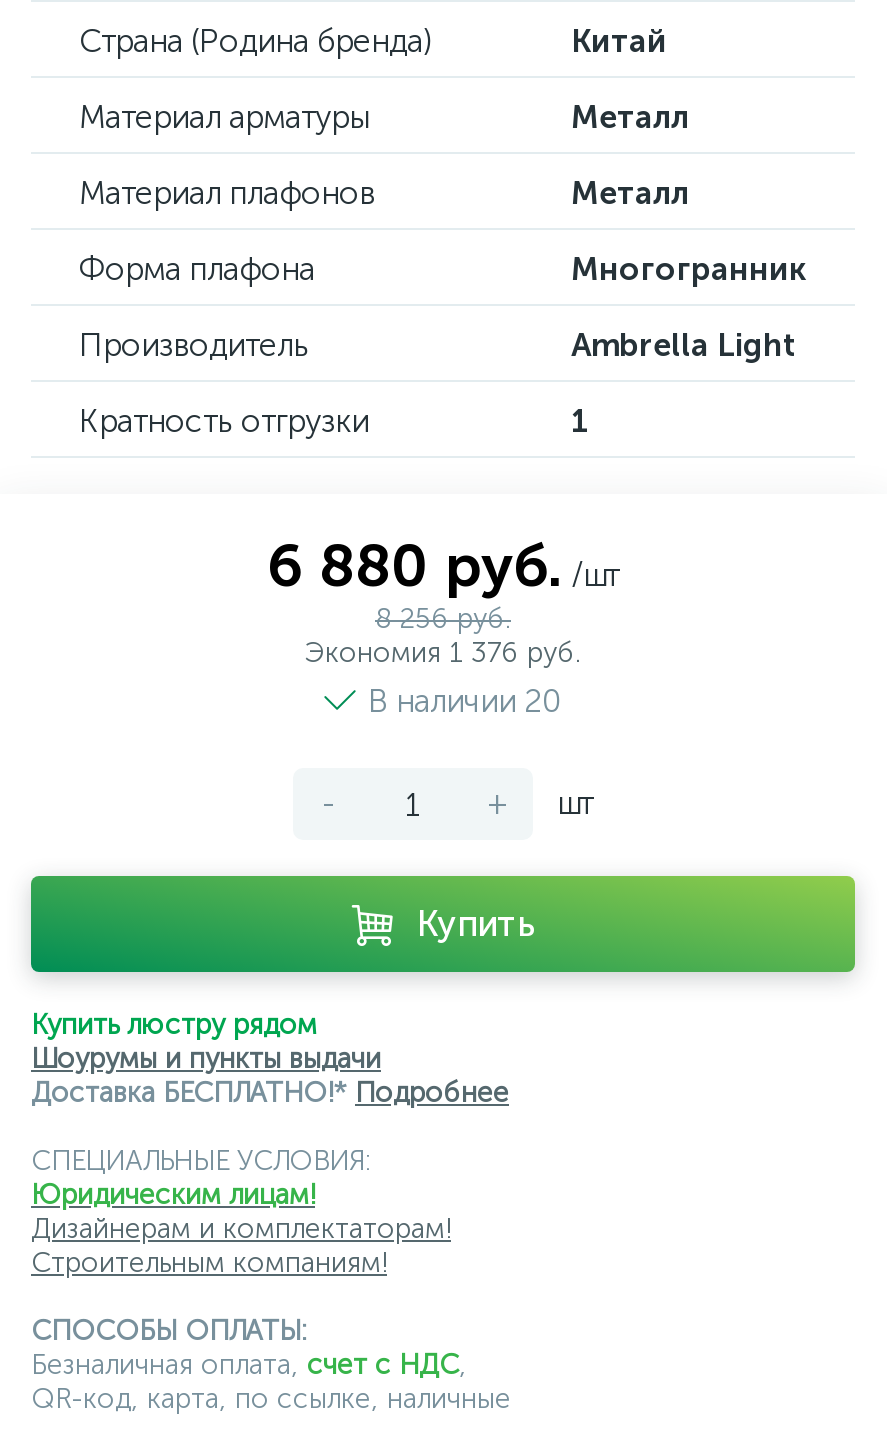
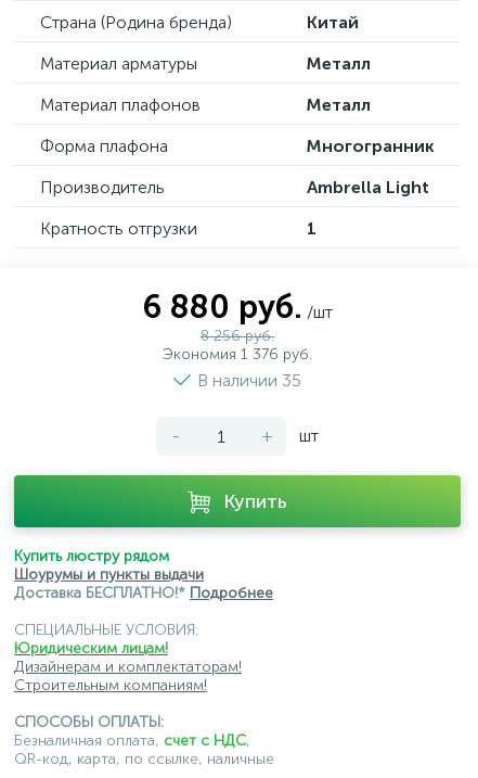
[368,682,562,720] В наличии 20 -> [197,370,301,391] В наличии 35

